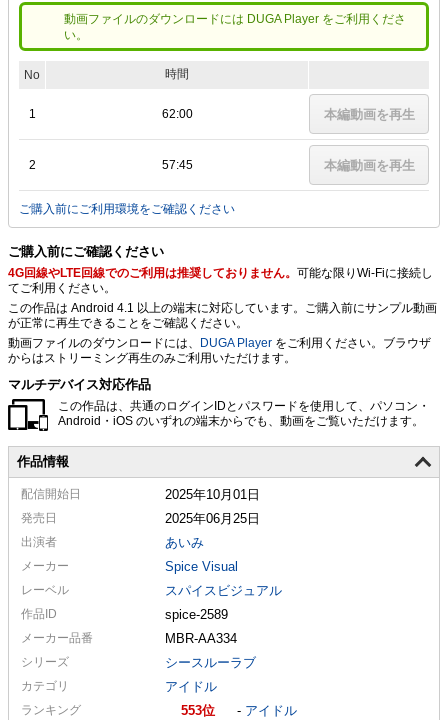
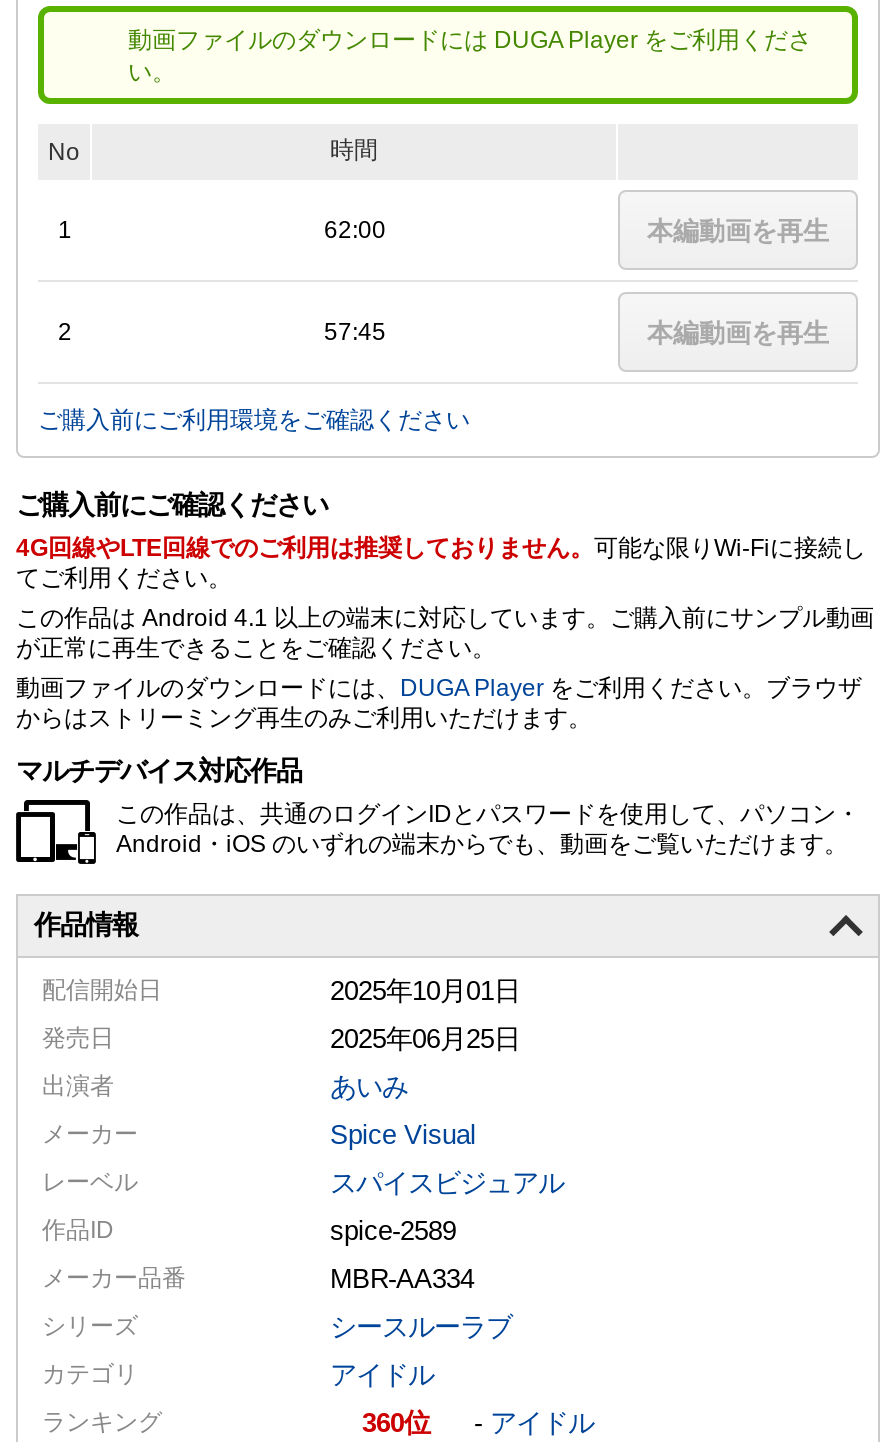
[181,703,202,718] 553 -> [362,1408,404,1438] 360

